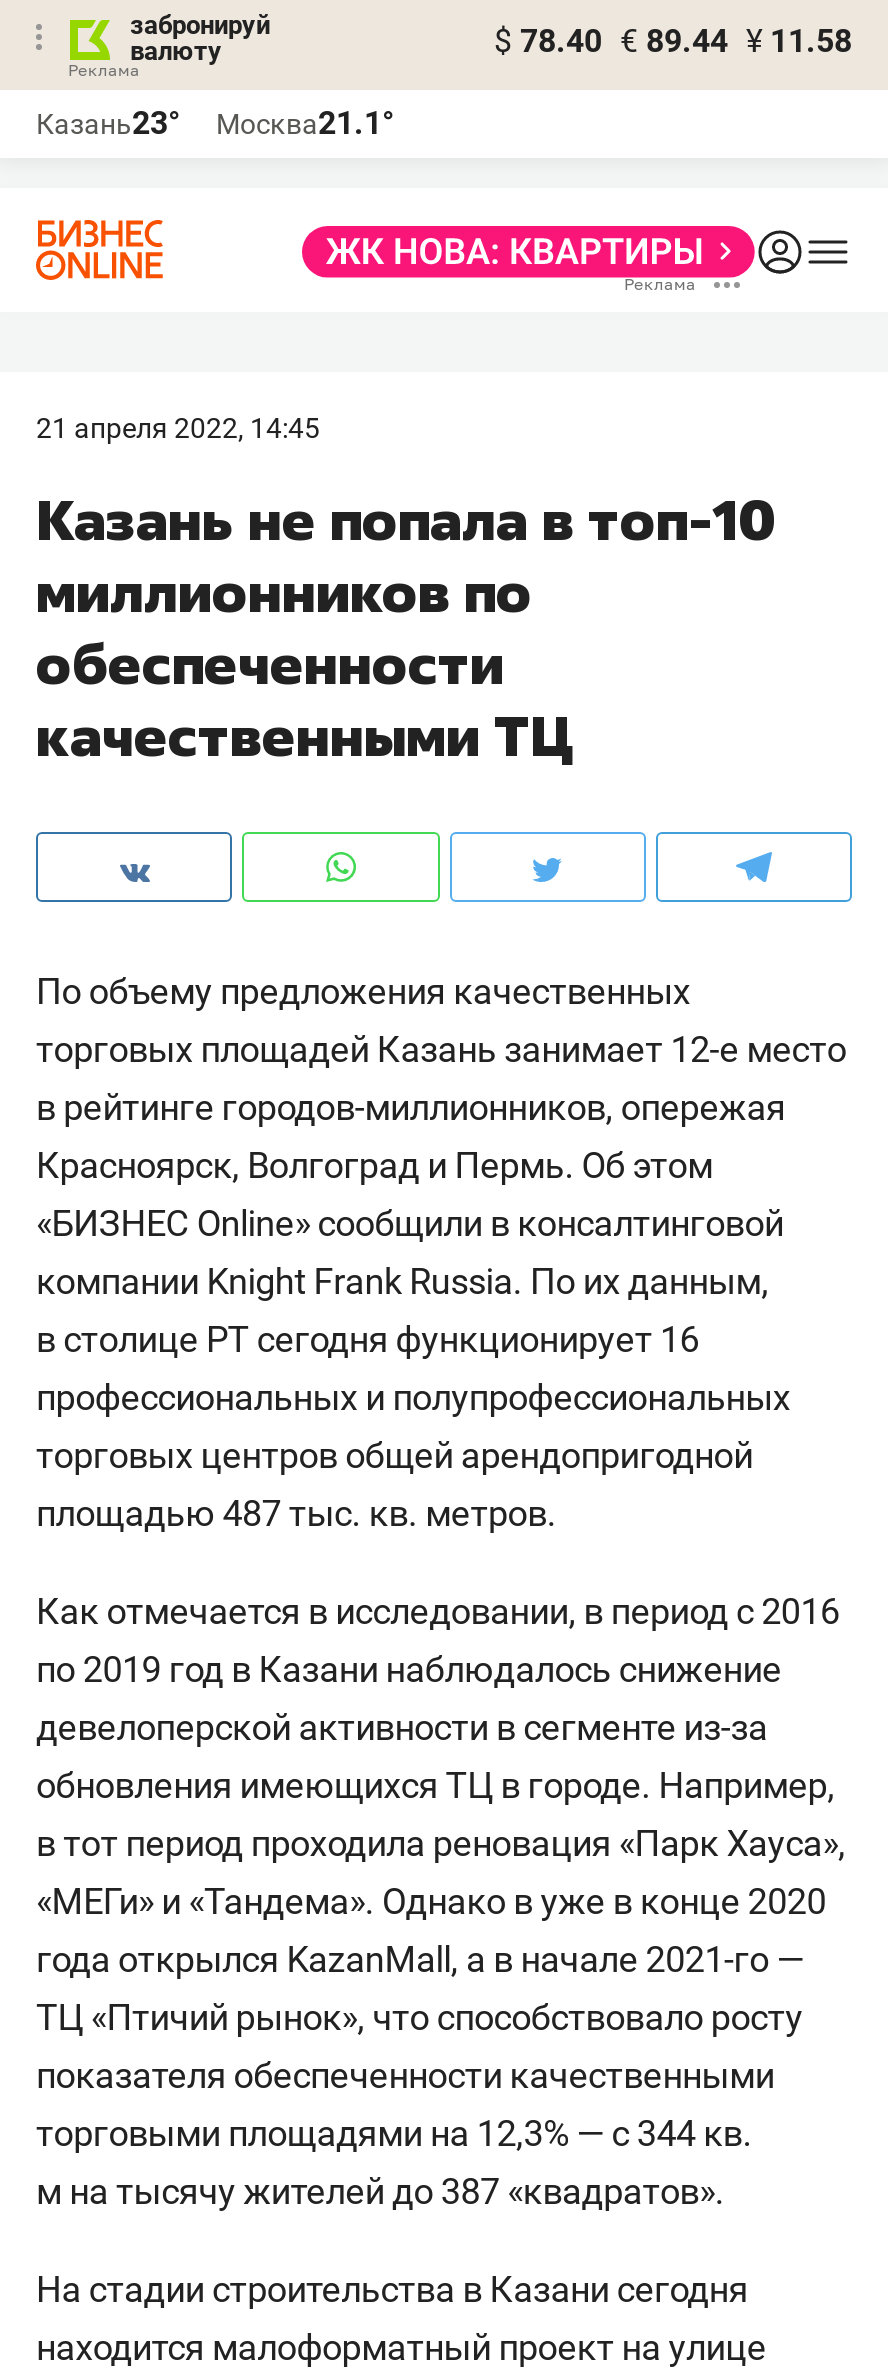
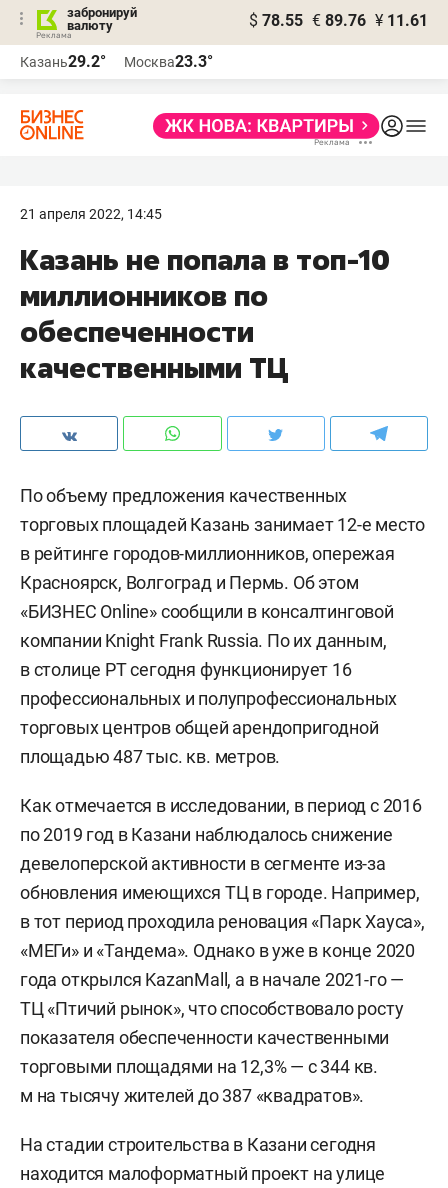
[494,22,852,60] $ 78.40 € 89.44 ¥ 11.58 -> [249,11,428,30] $ 78.55 € 89.76 ¥ 11.61
[36,104,180,142] Казань23° -> [20,52,106,71] Казань29.2°
[216,104,394,142] Москва21.1° -> [124,52,213,71] Москва23.3°

